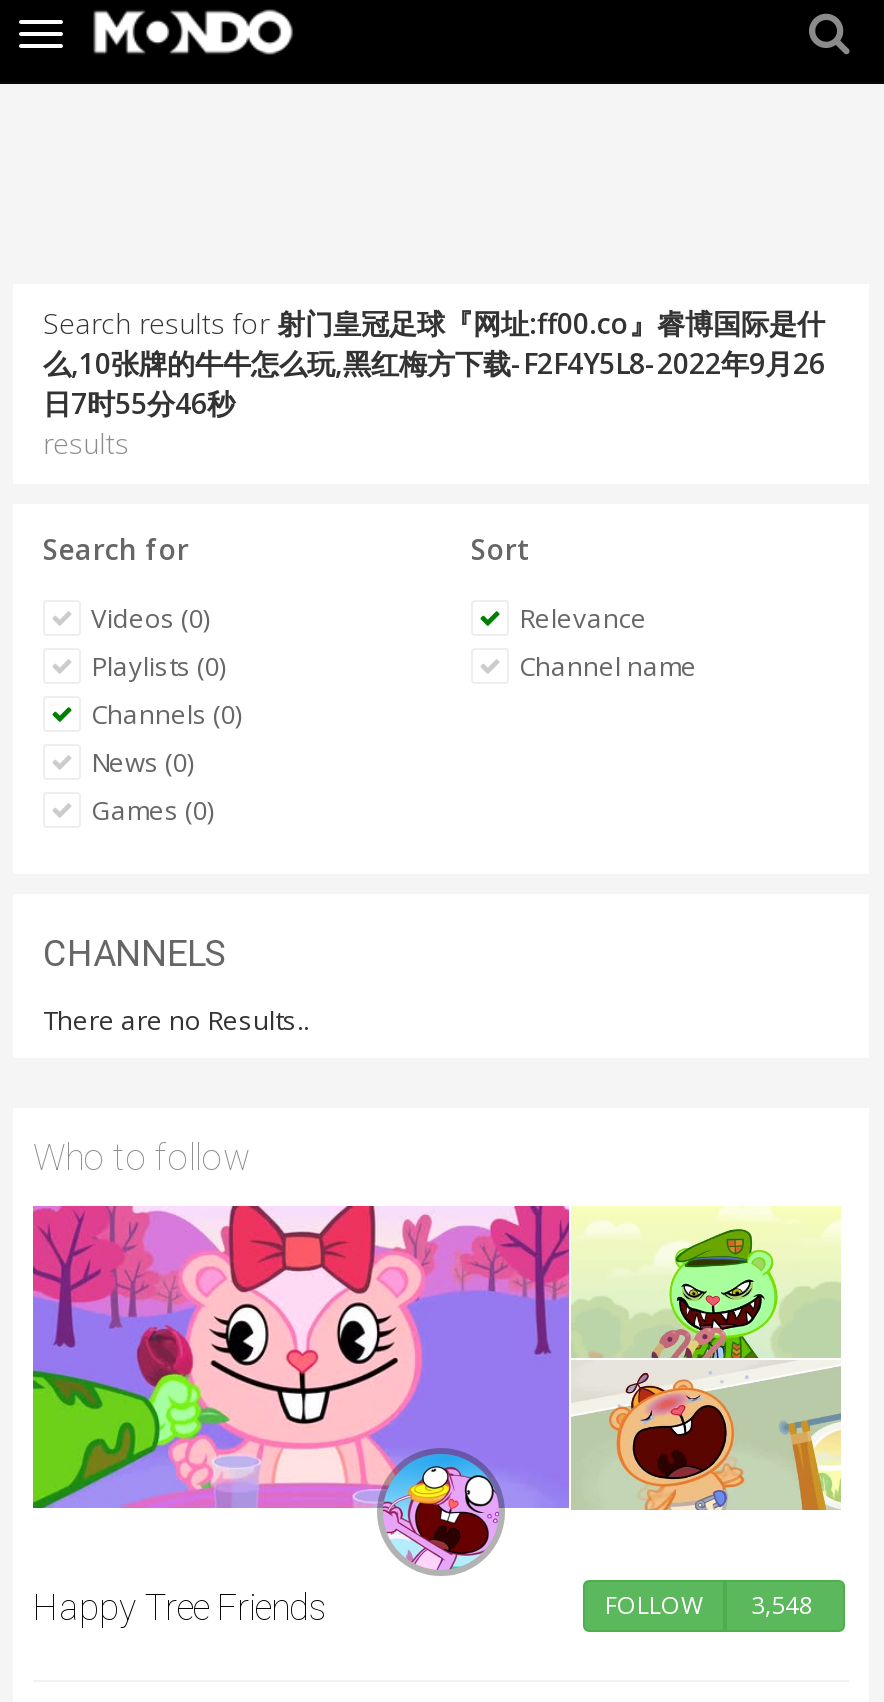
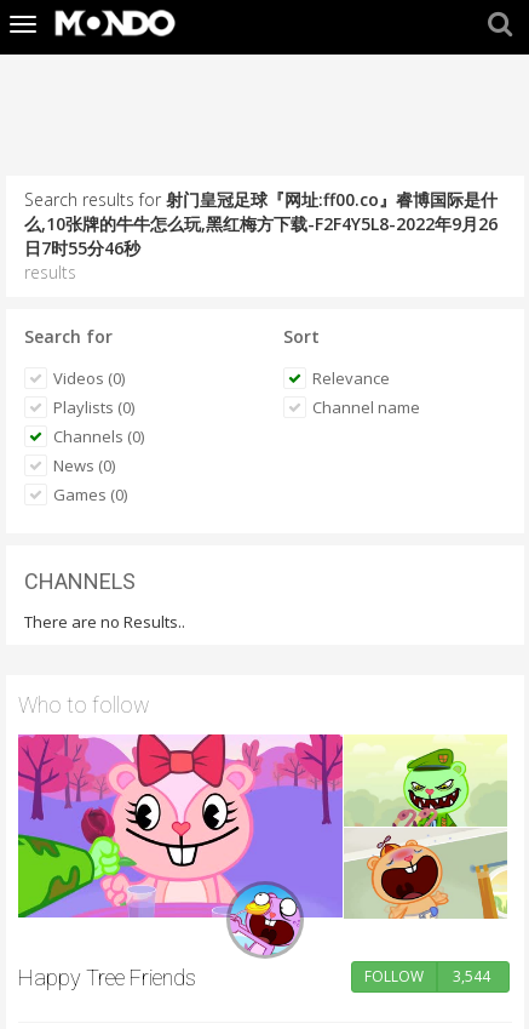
[605,1589,813,1623] FOLLOW 3,548 -> [364,966,490,987] FOLLOW 3,544

